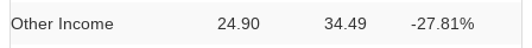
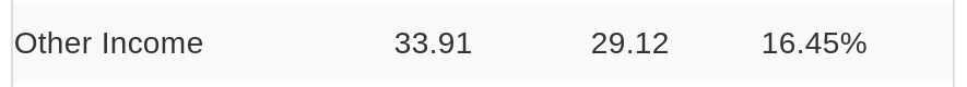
[218,14,261,33] 24.90 -> [394,25,473,60] 33.91
[325,14,367,33] 34.49 -> [591,25,670,60] 29.12
[411,14,474,33] -27.81% -> [761,25,866,60] 16.45%

